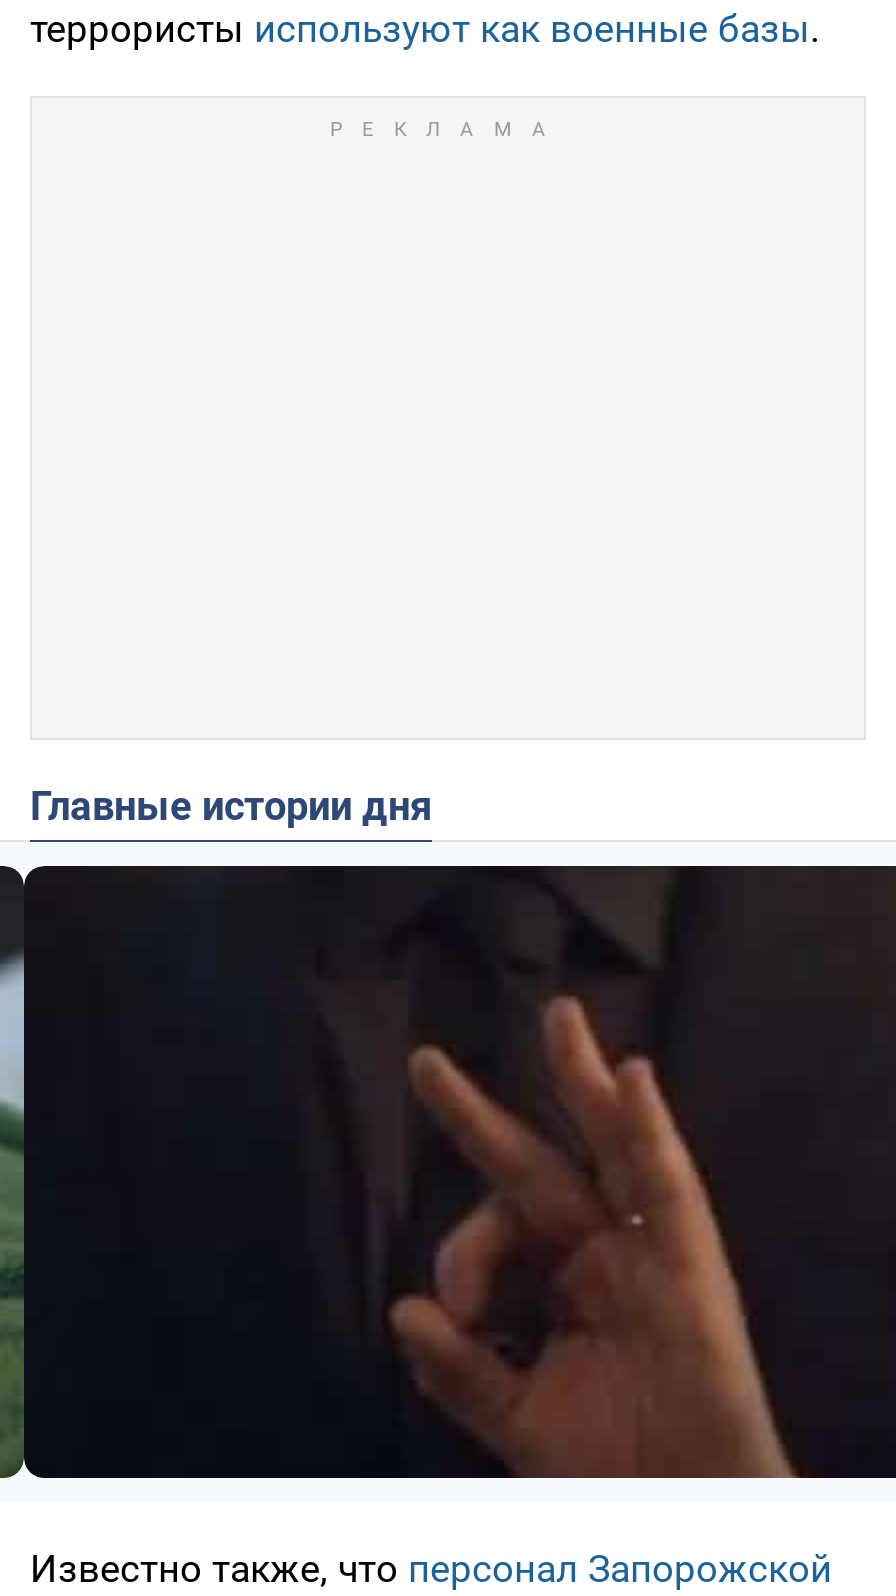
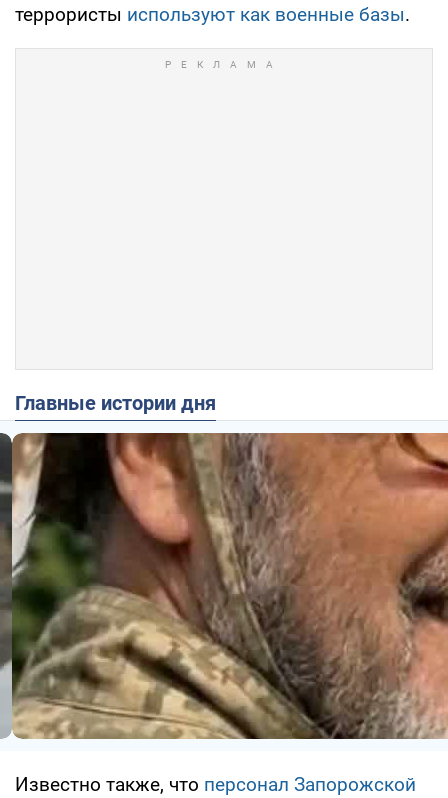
[6,864,890,1480] [image] -> [3,432,445,740] [image]

